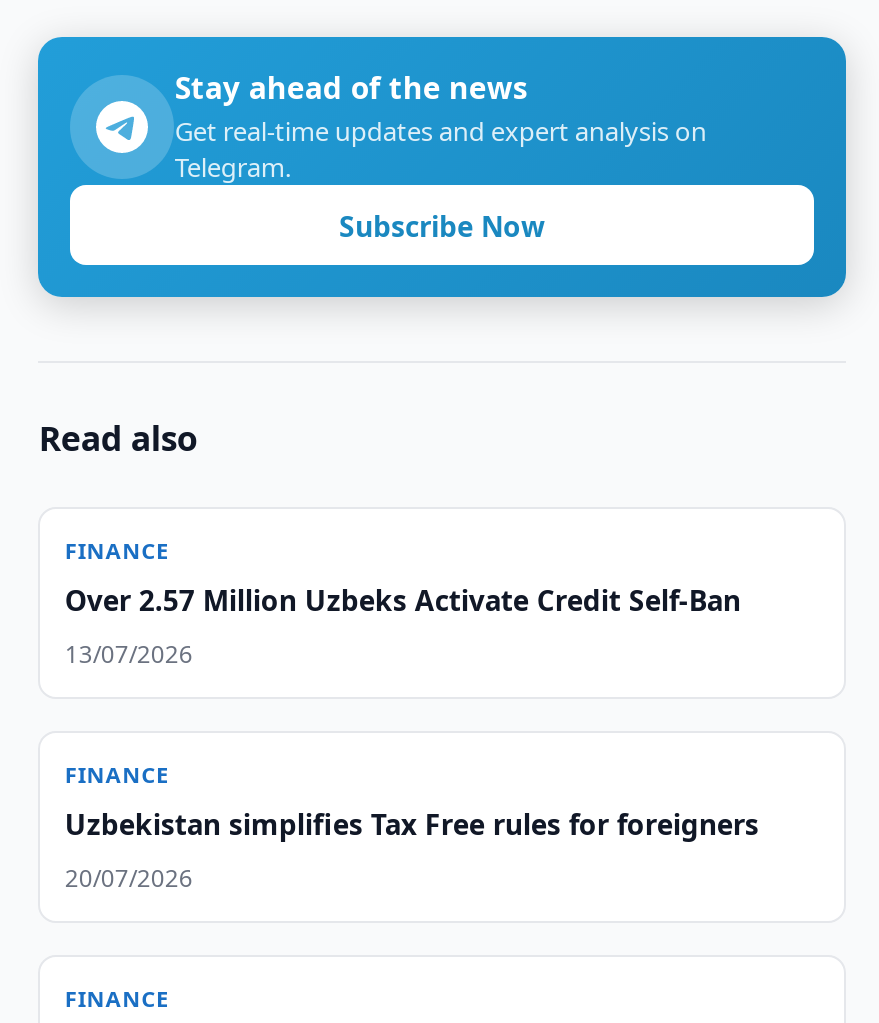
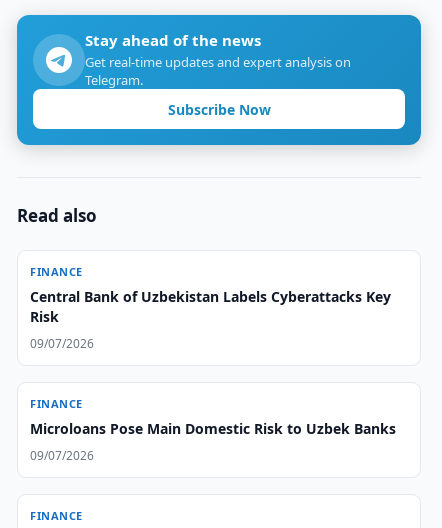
[65,581,741,619] Over 2.57 Million Uzbeks Activate Credit Self-Ban -> [30,287,391,326] Central Bank of Uzbekistan Labels Cyberattacks Key | Risk
[65,637,193,671] 13/07/2026 -> [30,335,94,352] 09/07/2026
[65,805,759,843] Uzbekistan simplifies Tax Free rules for foreigners -> [30,419,396,438] Microloans Pose Main Domestic Risk to Uzbek Banks
[65,861,193,895] 20/07/2026 -> [30,447,94,464] 09/07/2026

